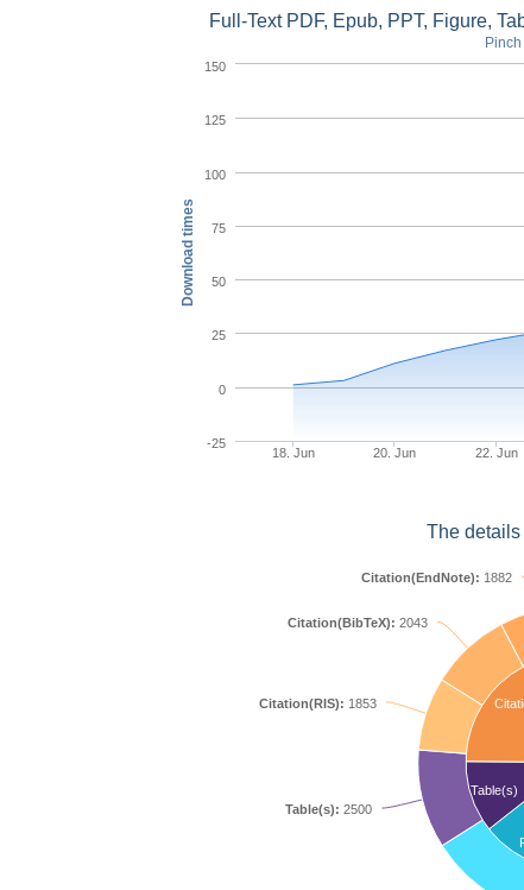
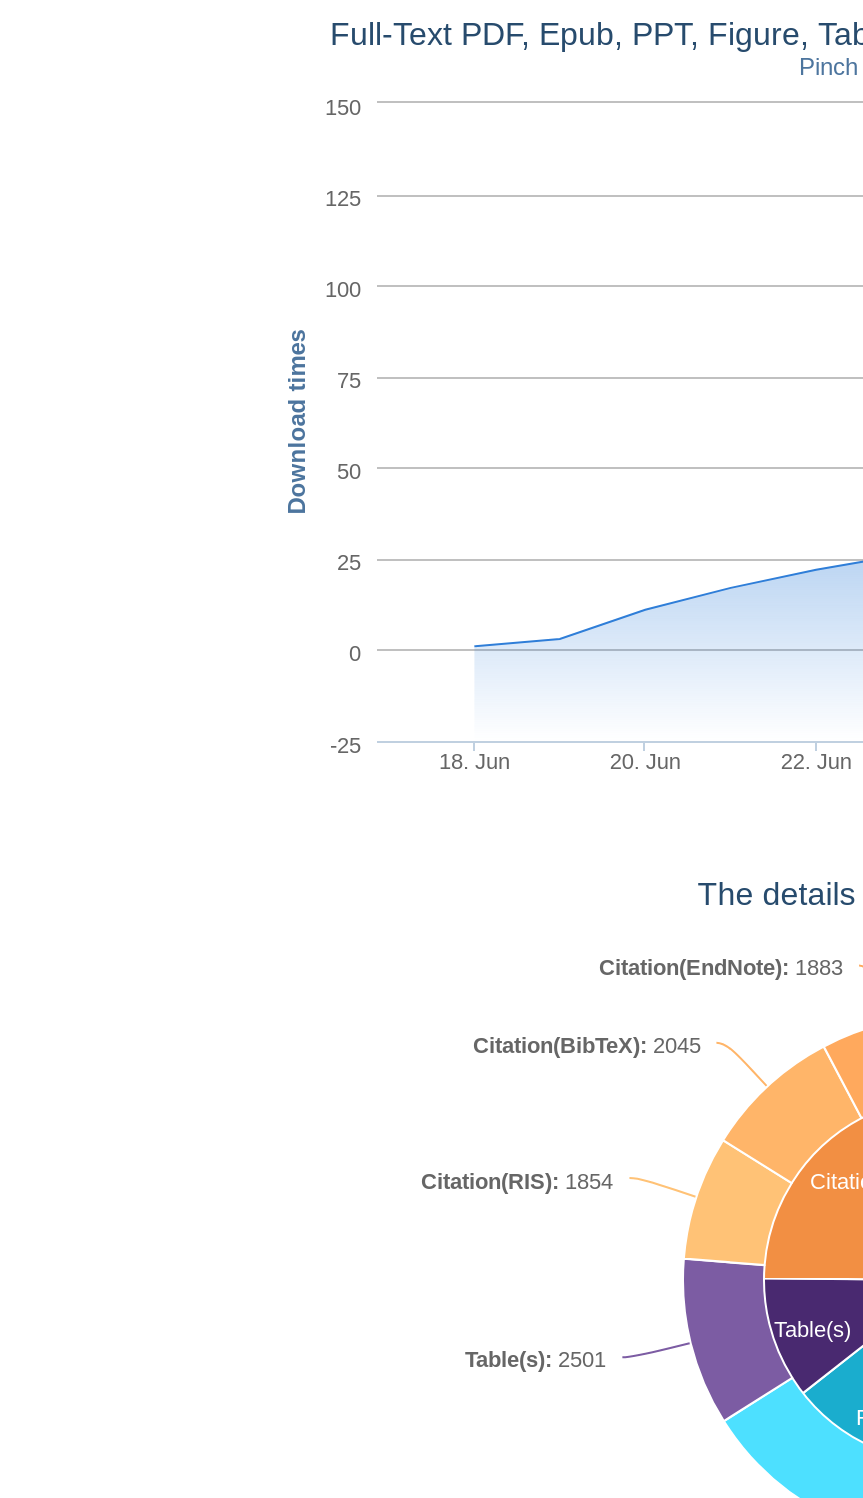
[361,570,512,585] Citation(EndNote): 1882 -> [599,955,843,980] Citation(EndNote): 1883
[288,616,428,630] Citation(BibTeX): 2043 -> [473,1033,701,1058] Citation(BibTeX): 2045
[259,696,377,711] Citation(RIS): 1853 -> [421,1169,613,1194] Citation(RIS): 1854
[285,802,372,816] Table(s): 2500 -> [465,1347,606,1372] Table(s): 2501

